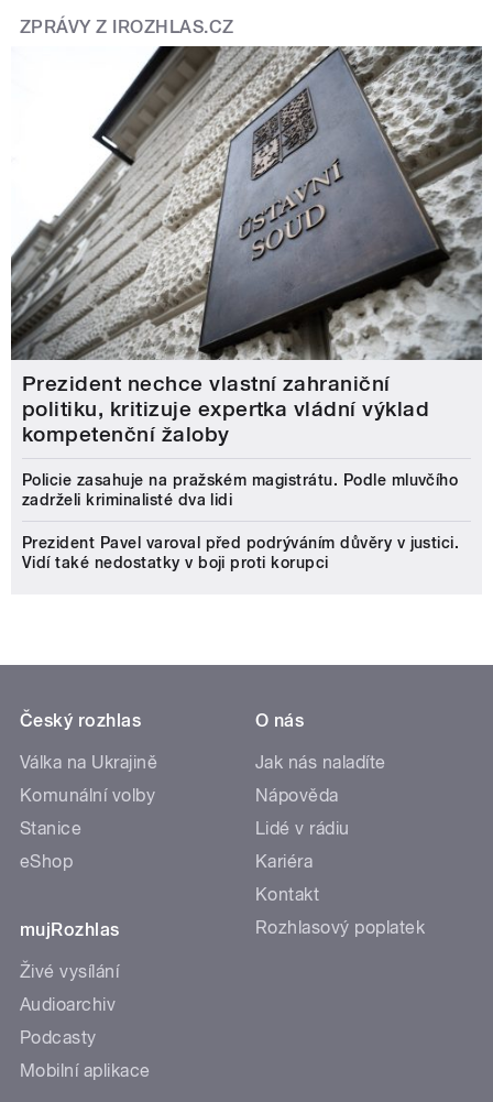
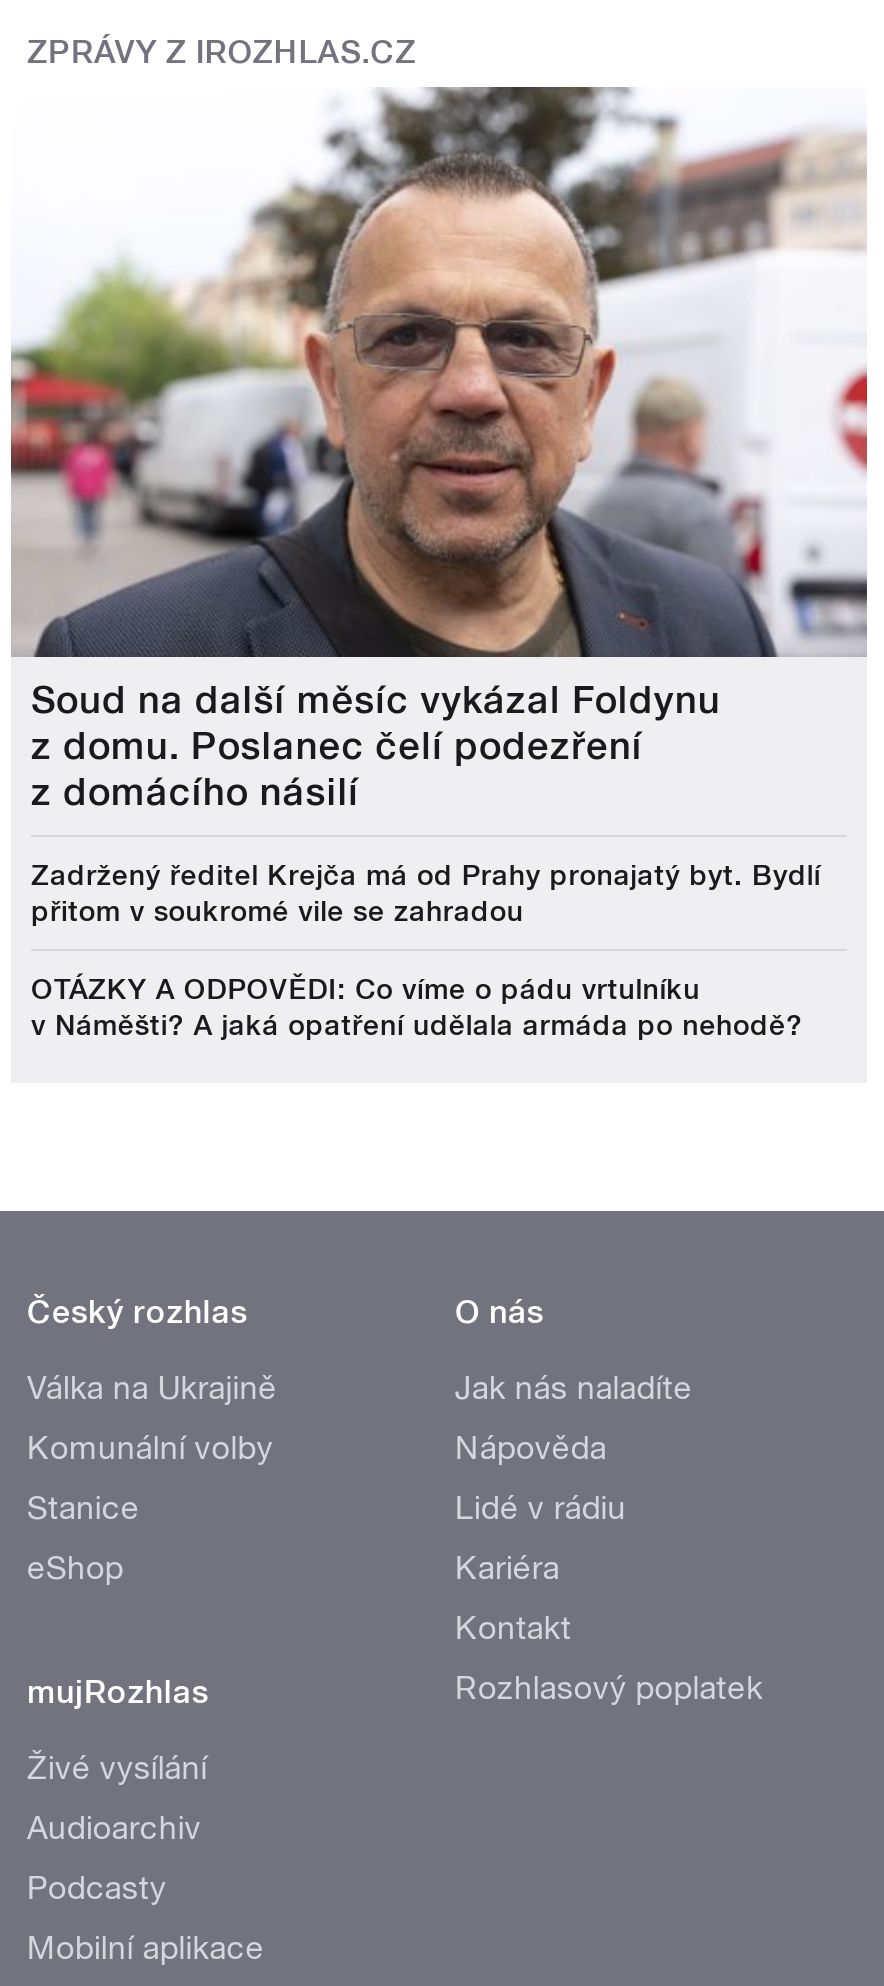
[11,45,483,447] [image] | Prezident nechce vlastní zahraniční | politiku, kritizuje expertka vládní výklad | kompetenční žaloby -> [9,87,869,815] [image] | Soud na další měsíc vykázal Foldynu | z domu. Poslanec čelí podezření | z domácího násilí
[22,471,458,509] Policie zasahuje na pražském magistrátu. Podle mluvčího | zadrželi kriminalisté dva lidi -> [31,859,821,927] Zadržený ředitel Krejča má od Prahy pronajatý byt. Bydlí | přitom v soukromé vile se zahradou
[22,534,459,571] Prezident Pavel varoval před podrýváním důvěry v justici. | Vidí také nedostatky v boji proti korupci -> [31,973,803,1041] OTÁZKY A ODPOVĚDI: Co víme o pádu vrtulníku | v Náměšti? A jaká opatření udělala armáda po nehodě?

